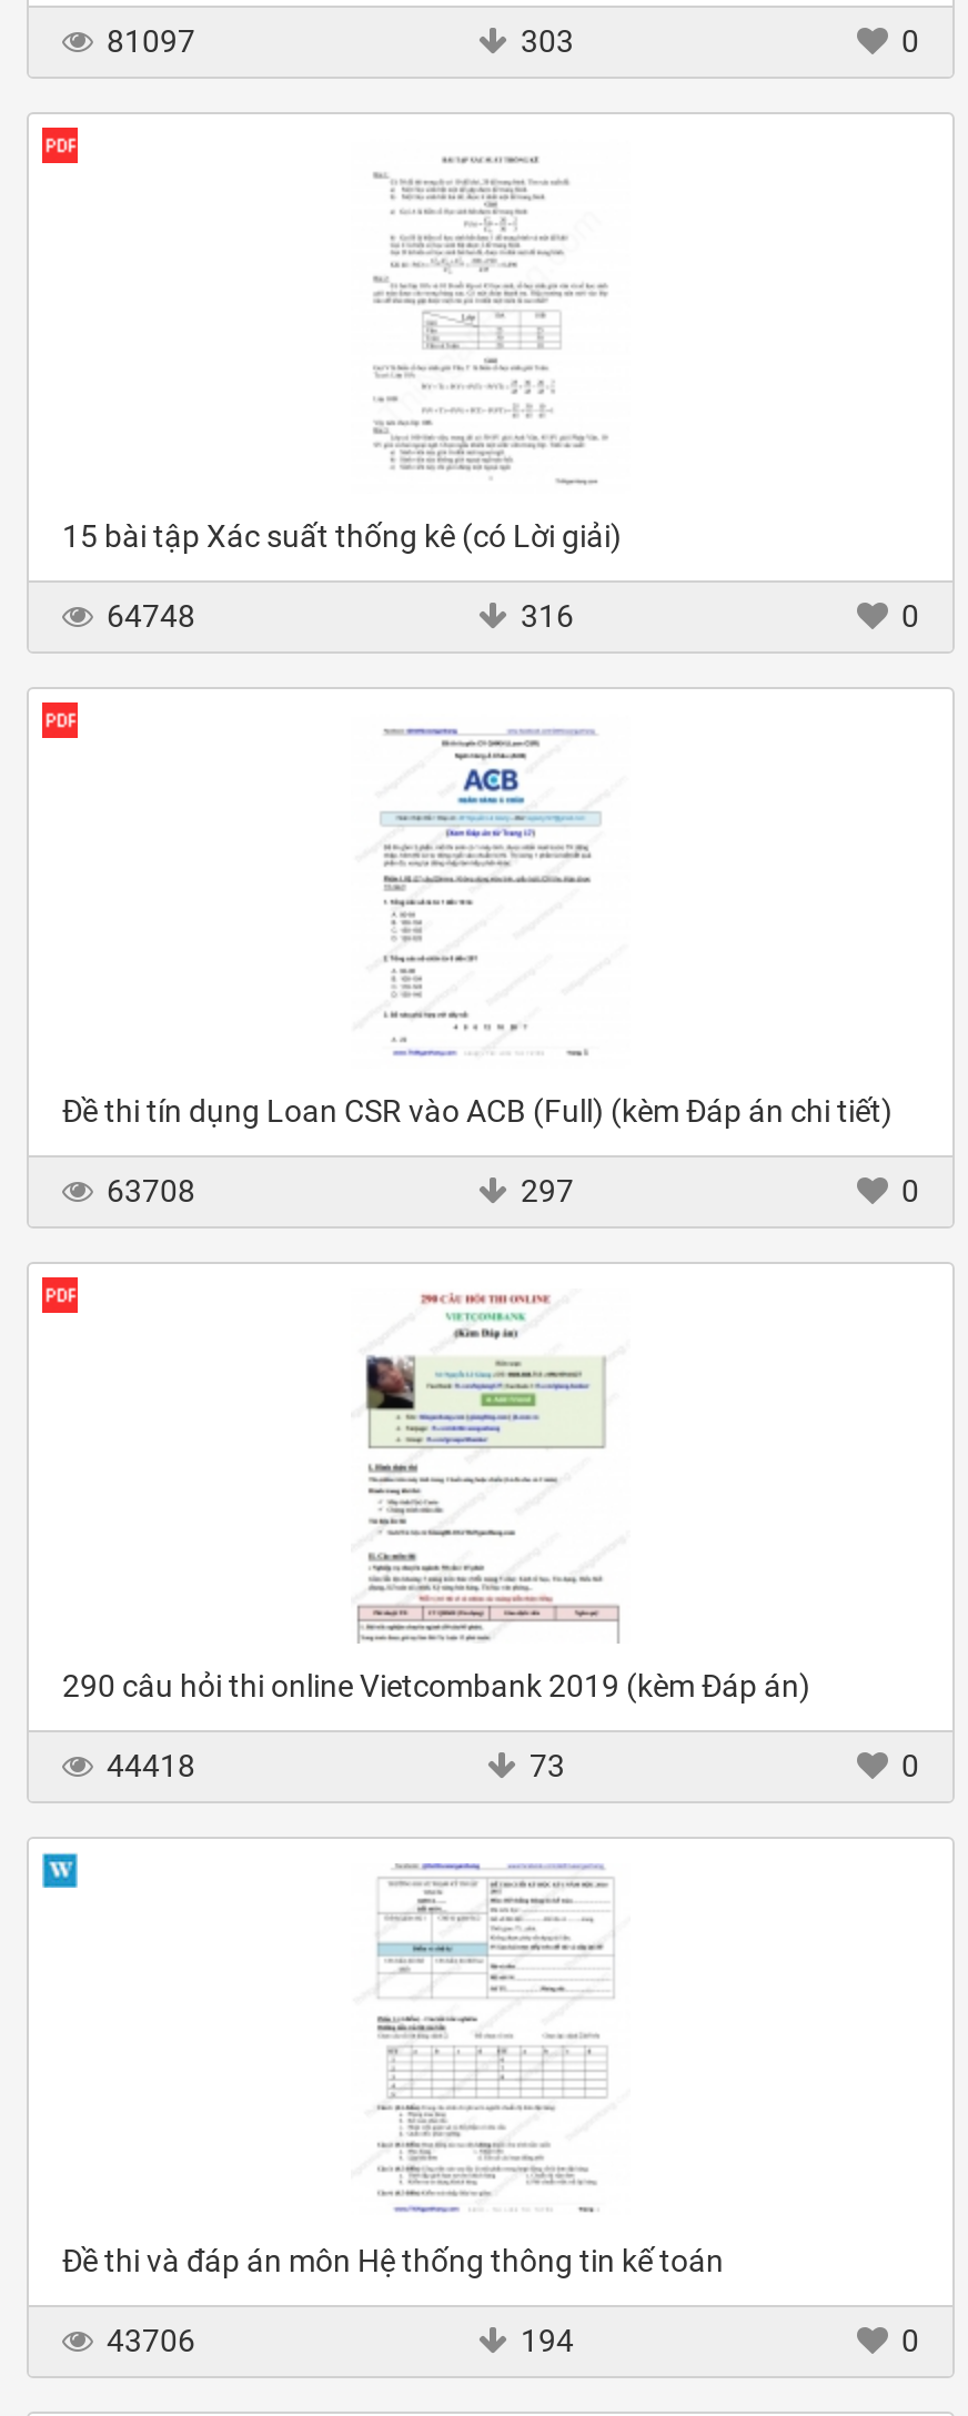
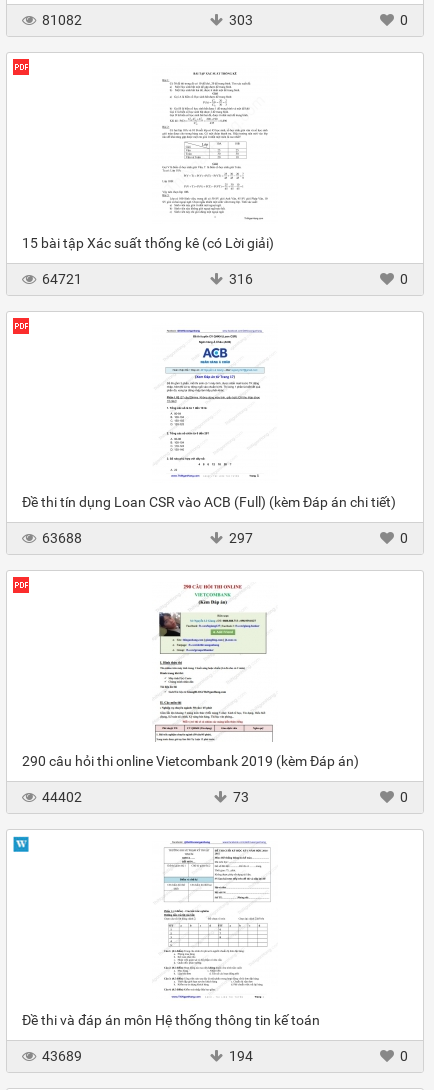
[100,23,195,59] 81097 -> [39,12,82,28] 81082
[100,598,195,634] 64748 -> [39,271,82,287] 64721
[100,1173,195,1209] 63708 -> [39,530,82,546] 63688
[100,1748,195,1783] 44418 -> [39,789,82,805] 44402
[100,2323,195,2358] 43706 -> [39,1048,82,1064] 43689

